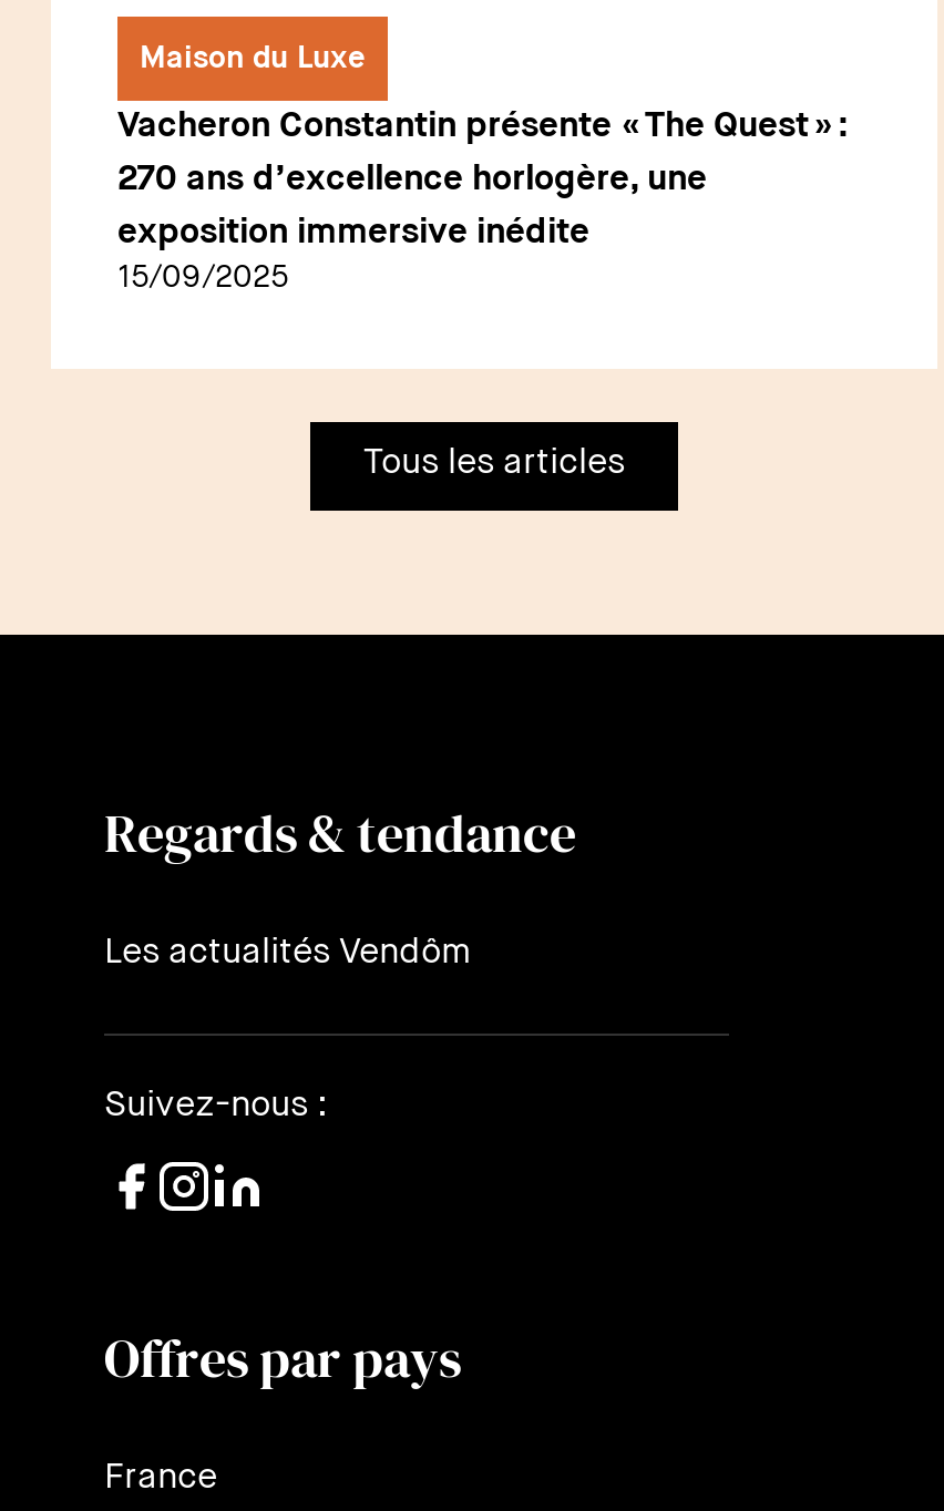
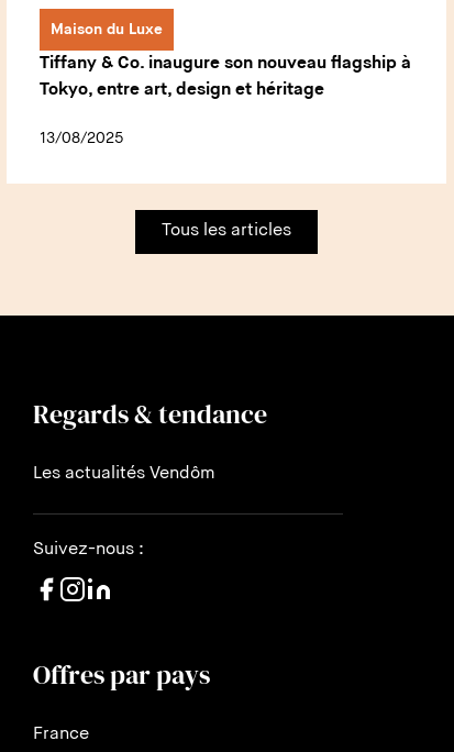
[117,109,849,144] Vacheron Constantin présente « The Quest » : -> [40,55,411,72] Tiffany & Co. inaugure son nouveau flagship à
[117,162,707,197] 270 ans d’excellence horlogère, une -> [40,81,324,99] Tokyo, entre art, design et héritage
[117,215,589,293] exposition immersive inédite | 15/09/2025 -> [40,130,123,146] 13/08/2025

